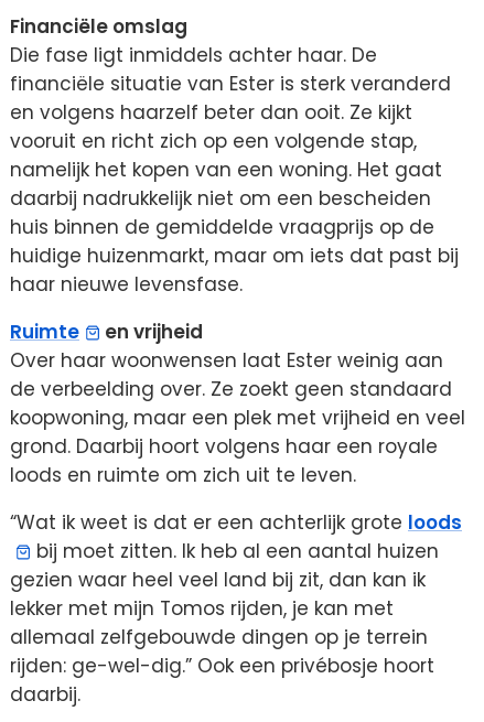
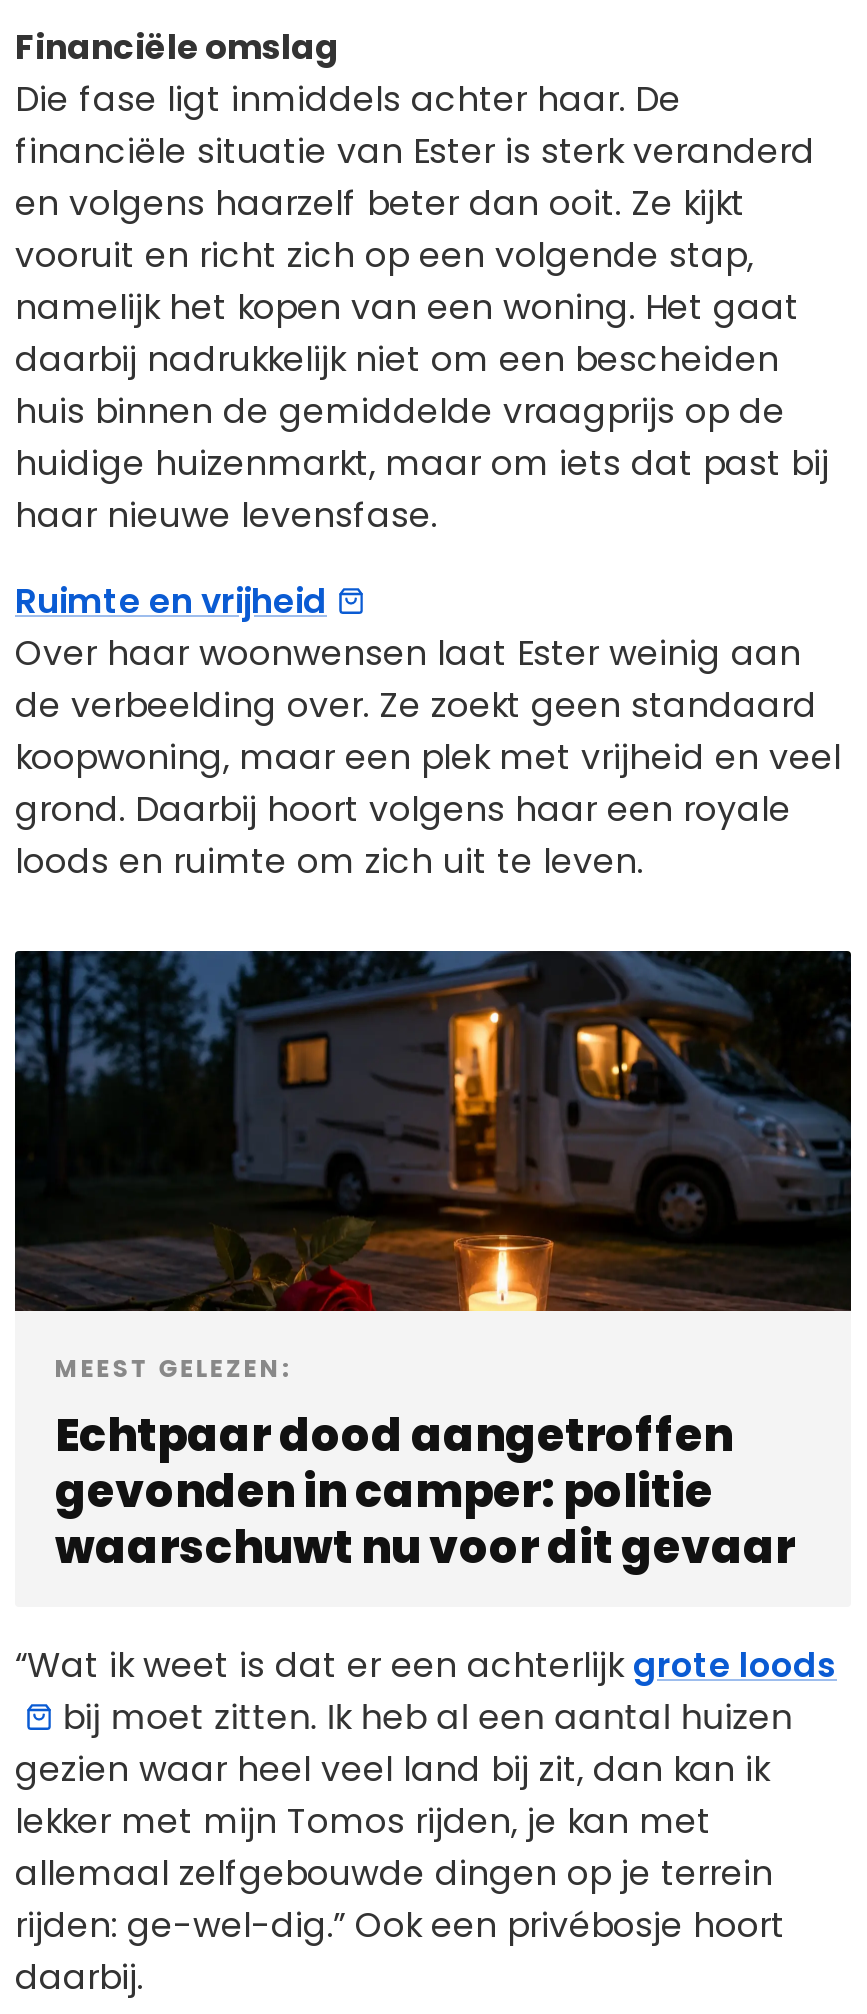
none -> [13,948,853,1579] [image] | MEEST GELEZEN: | Echtpaar dood aangetroffen | gevonden in camper: politie | waarschuwt nu voor dit gevaar

